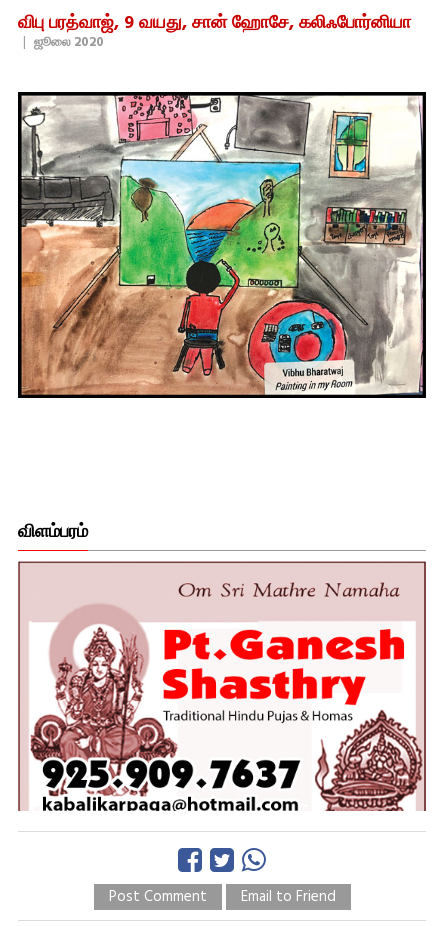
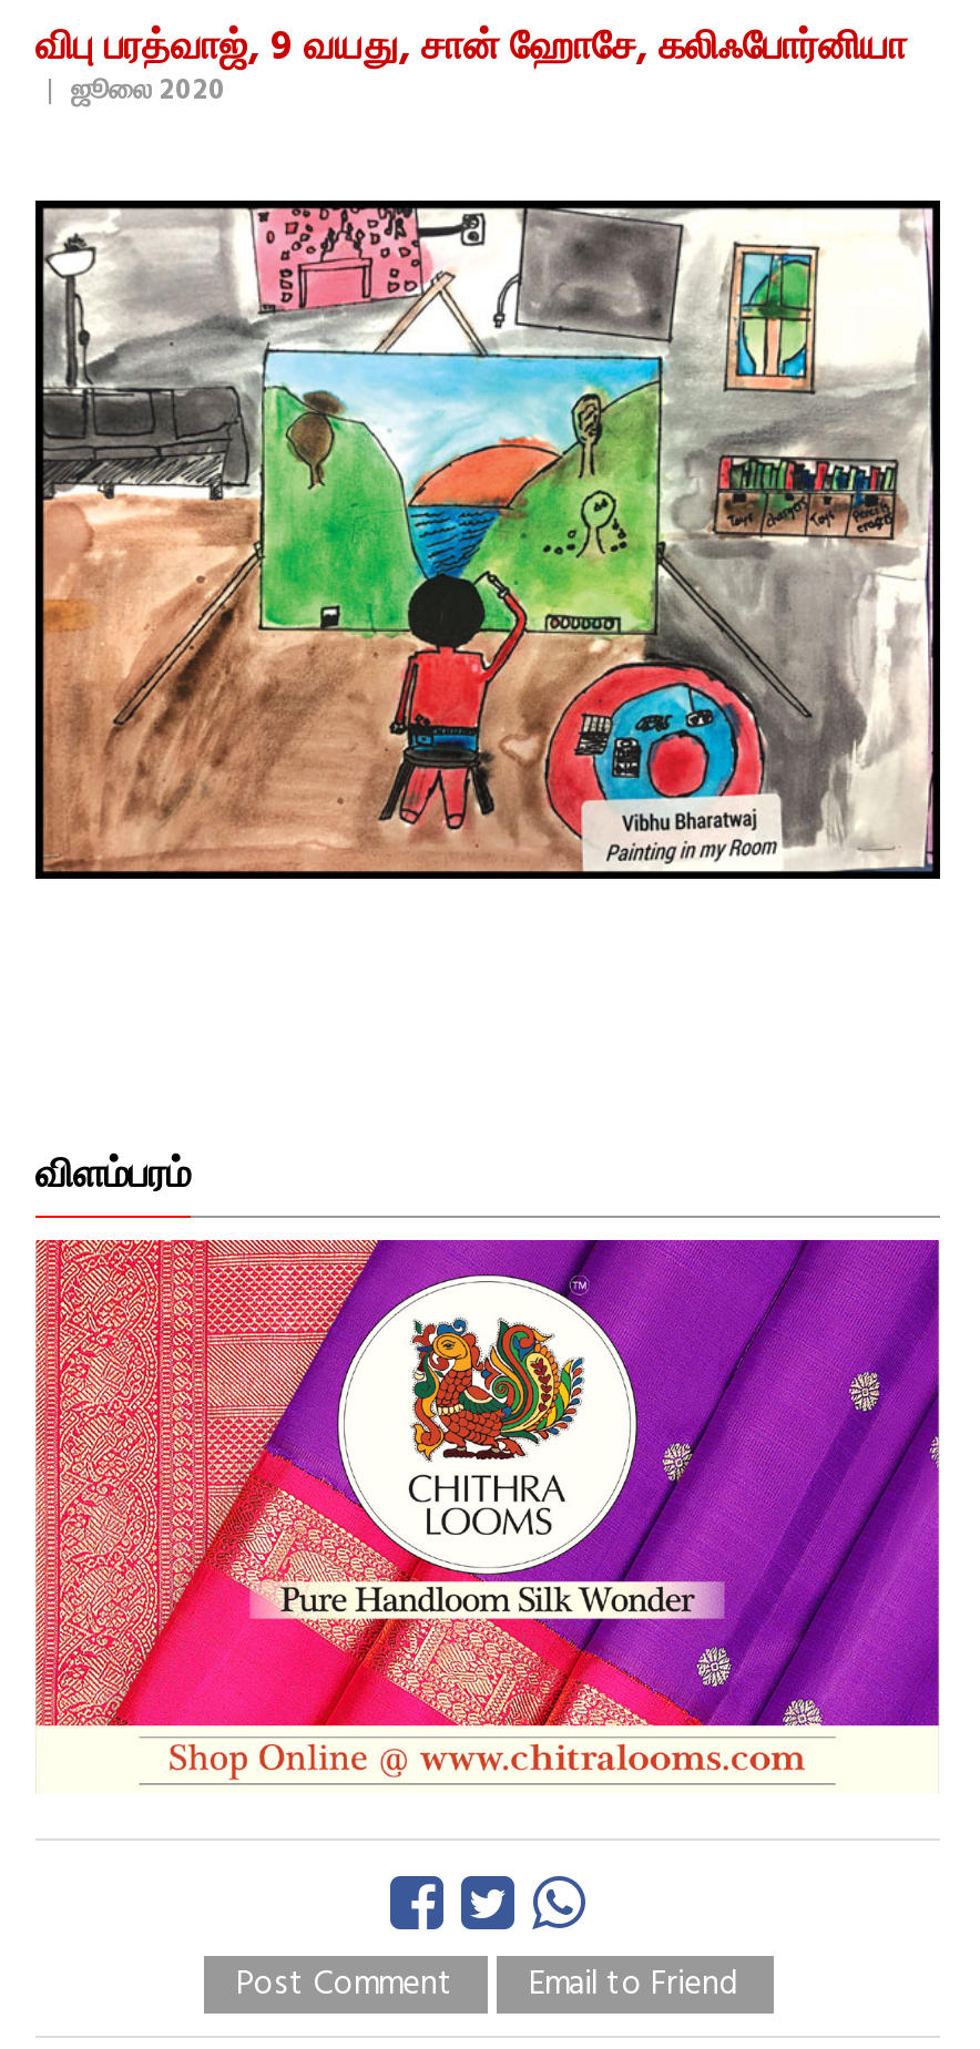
[17,561,427,812] [image] -> [35,1238,940,1794] [image]

